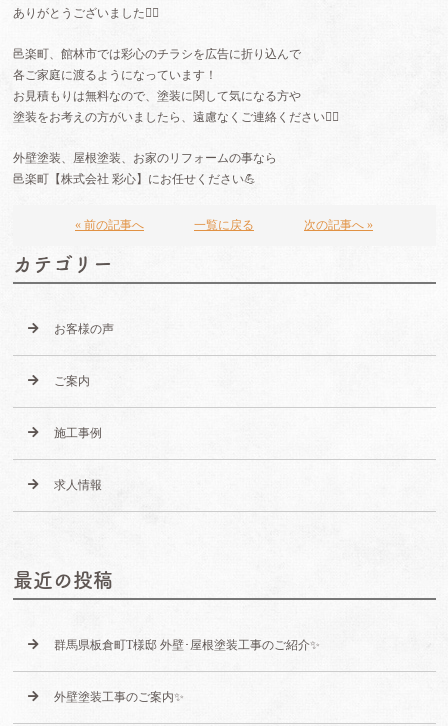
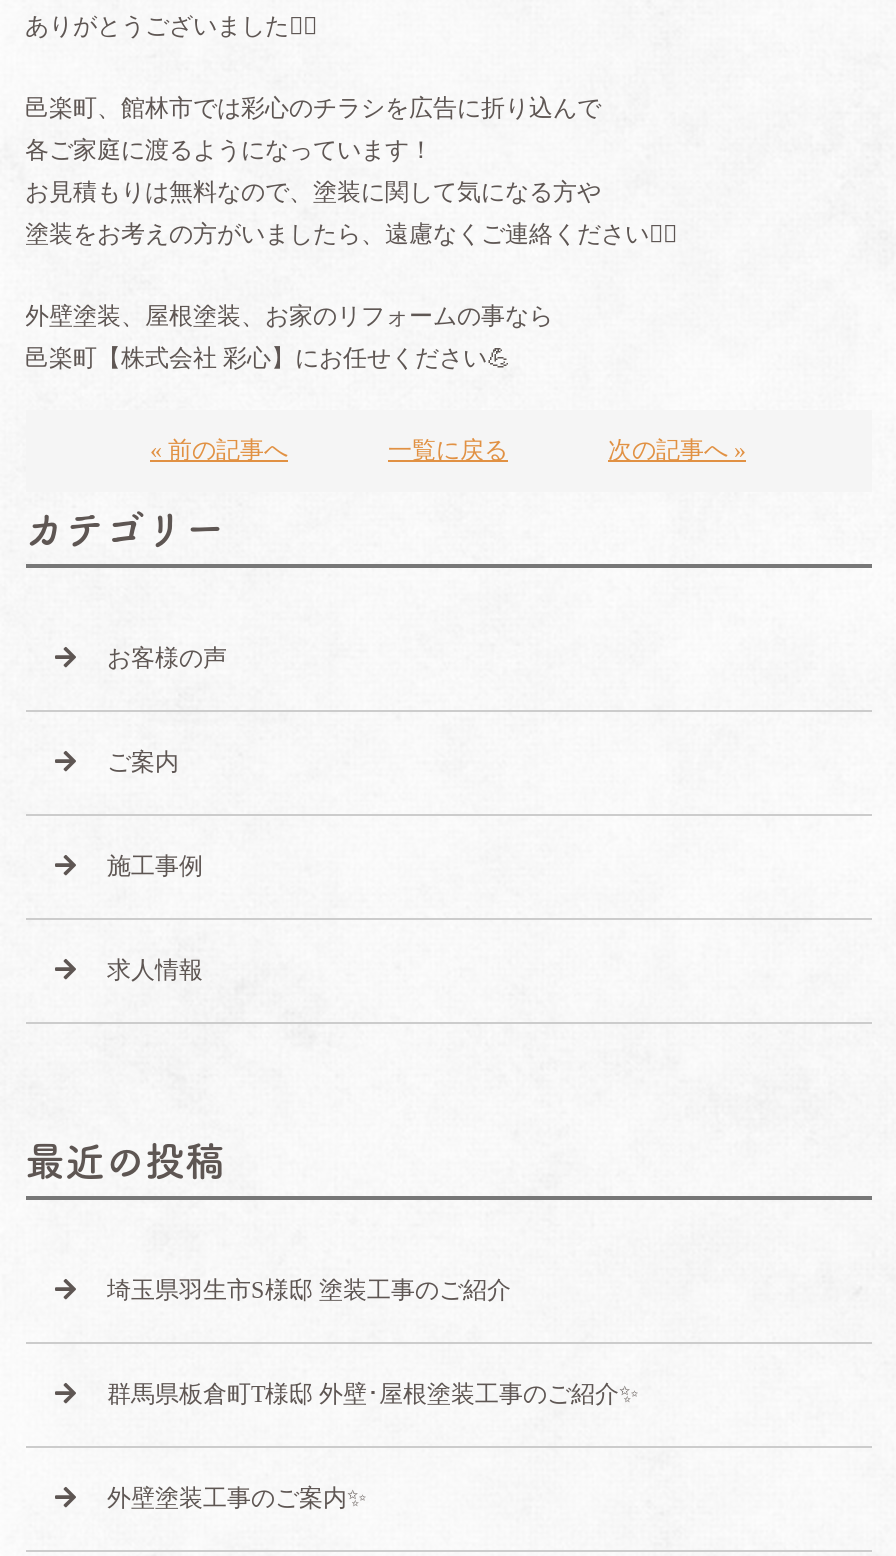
none -> [107,1276,511,1304] 埼玉県羽生市S様邸 塗装工事のご紹介

